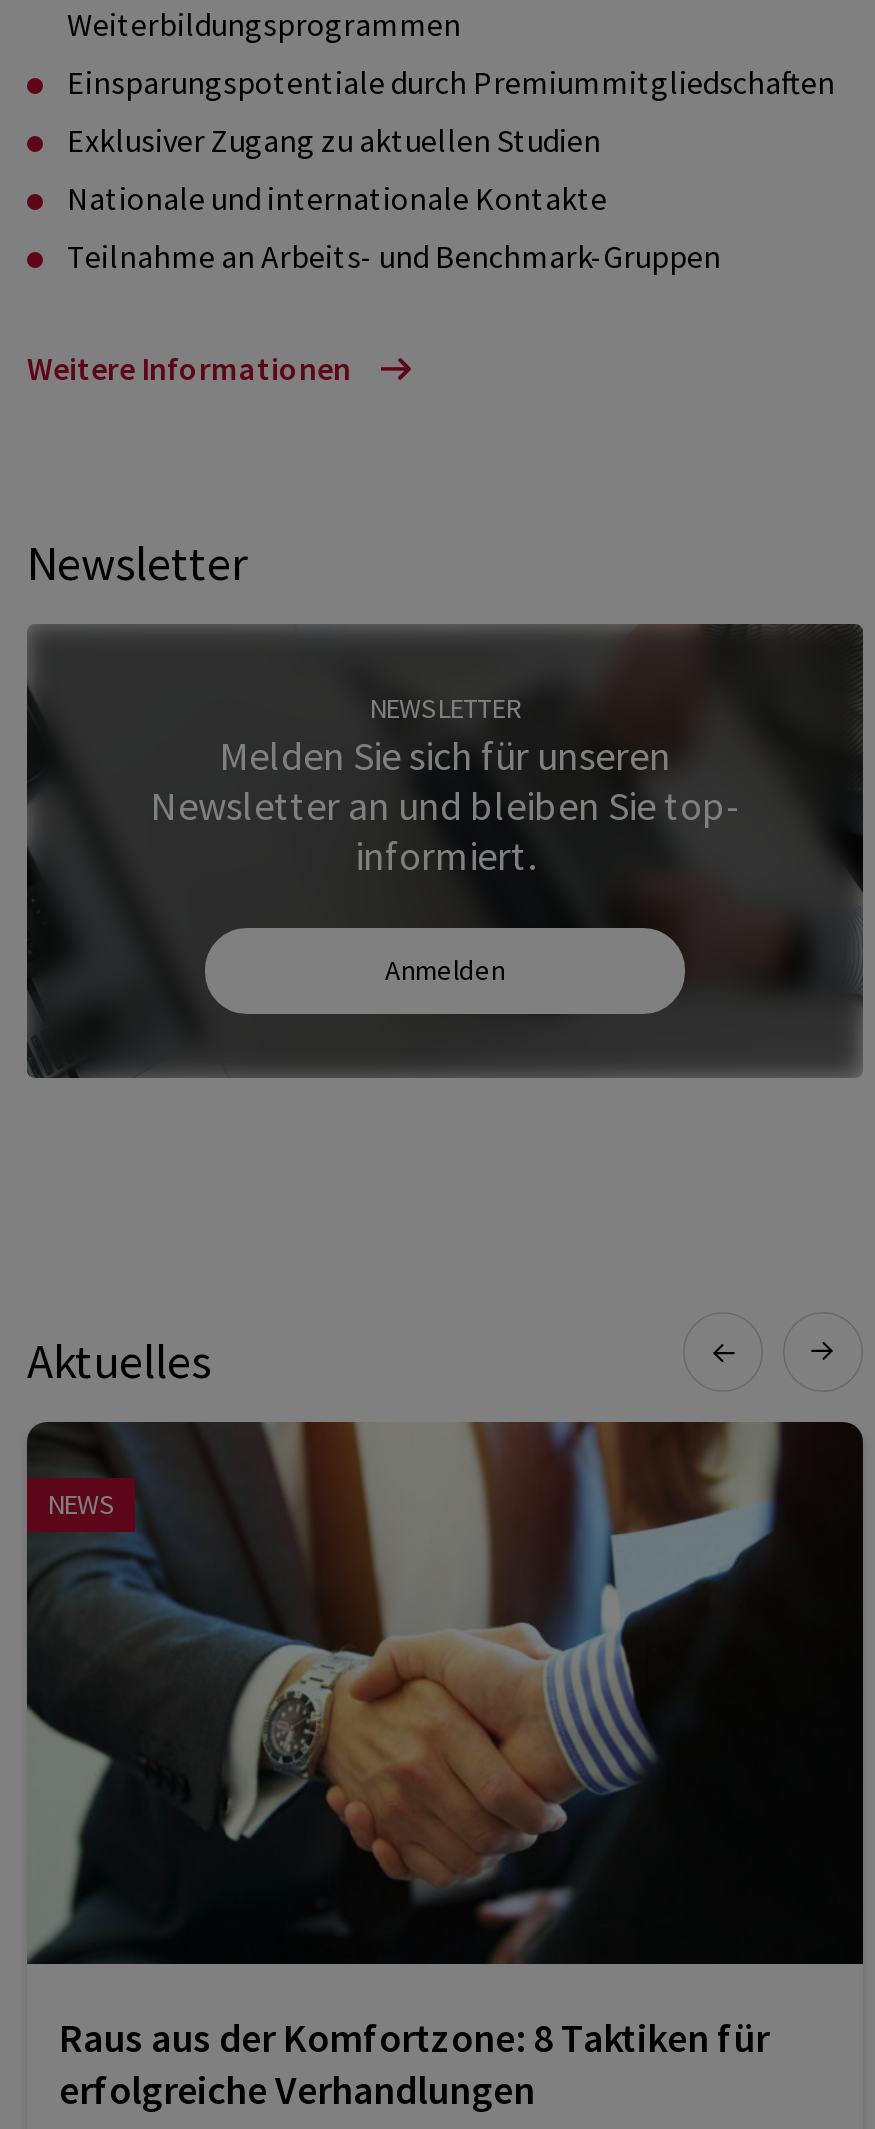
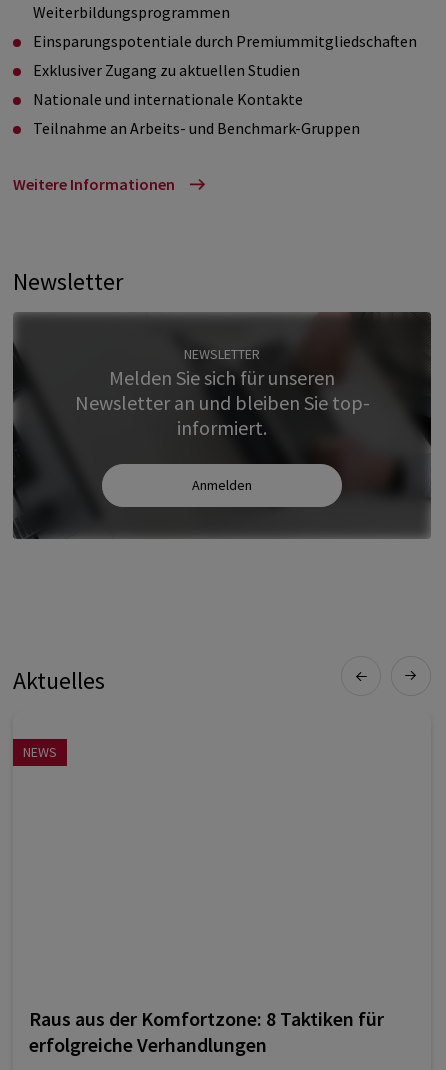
[25,1420,865,1966] [image] -> none

